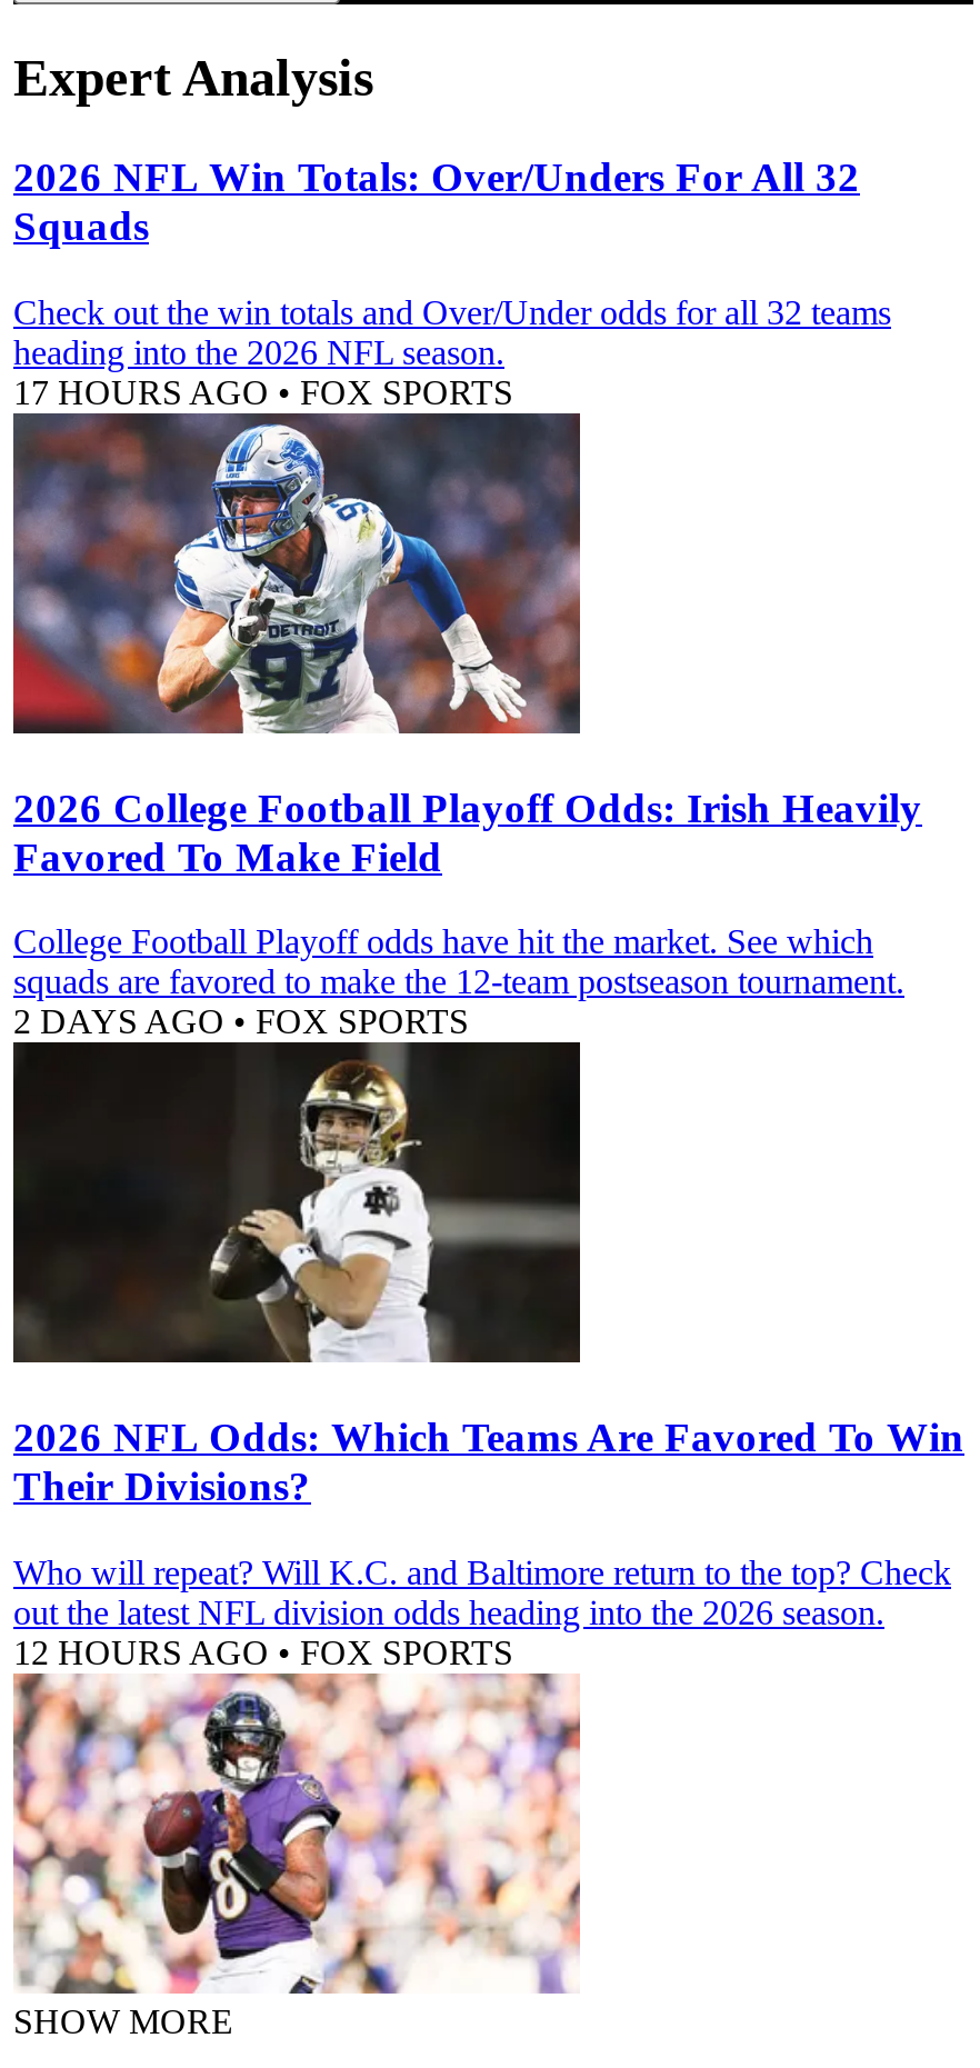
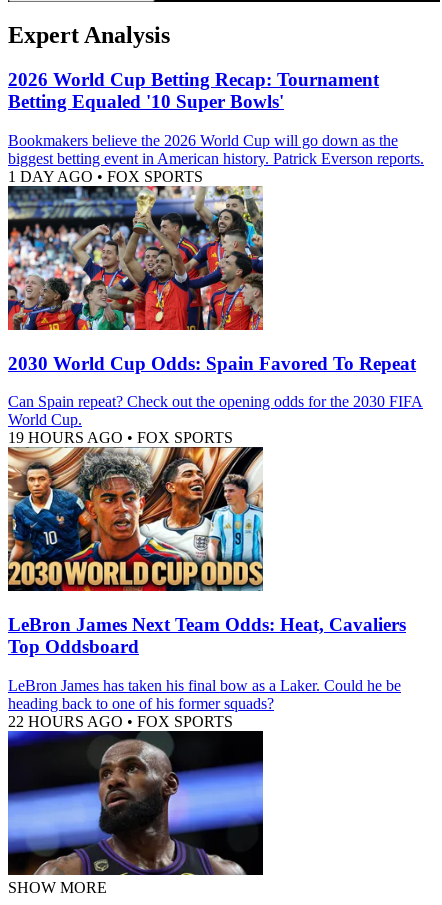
[13,154,860,249] 2026 NFL Win Totals: Over/Unders For All 32 | Squads -> [8,69,379,112] 2026 World Cup Betting Recap: Tournament | Betting Equaled '10 Super Bowls'
[13,293,891,411] Check out the win totals and Over/Under odds for all 32 teams | heading into the 2026 NFL season. | 17 HOURS AGO • FOX SPORTS -> [8,132,424,185] Bookmakers believe the 2026 World Cup will go down as the | biggest betting event in American history. Patrick Everson reports. | 1 DAY AGO • FOX SPORTS
[11,436,922,879] [image] | 2026 College Football Playoff Odds: Irish Heavily | Favored To Make Field -> [7,186,416,374] [image] | 2030 World Cup Odds: Spain Favored To Repeat
[13,923,904,1041] College Football Playoff odds have hit the market. See which | squads are favored to make the 12-team postseason tournament. | 2 DAYS AGO • FOX SPORTS -> [8,393,423,446] Can Spain repeat? Check out the opening odds for the 2030 FIFA | World Cup. | 19 HOURS AGO • FOX SPORTS
[11,1045,964,1509] [image] | 2026 NFL Odds: Which Teams Are Favored To Win | Their Divisions? -> [7,458,406,657] [image] | LeBron James Next Team Odds: Heat, Cavaliers | Top Oddsboard
[13,1553,951,1671] Who will repeat? Will K.C. and Baltimore return to the top? Check | out the latest NFL division odds heading into the 2026 season. | 12 HOURS AGO • FOX SPORTS -> [8,677,401,730] LeBron James has taken his final bow as a Laker. Could he be | heading back to one of his former squads? | 22 HOURS AGO • FOX SPORTS
[11,1674,582,1996] [image] -> [7,741,264,876] [image]

